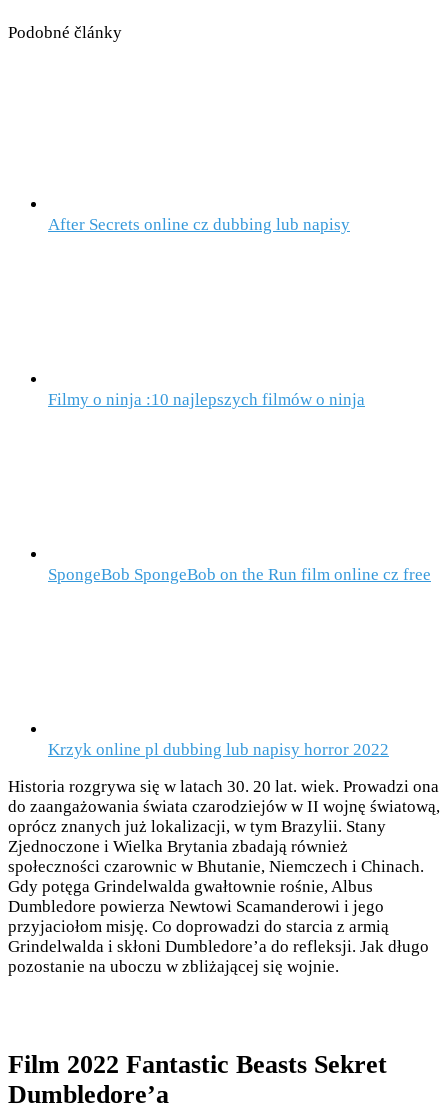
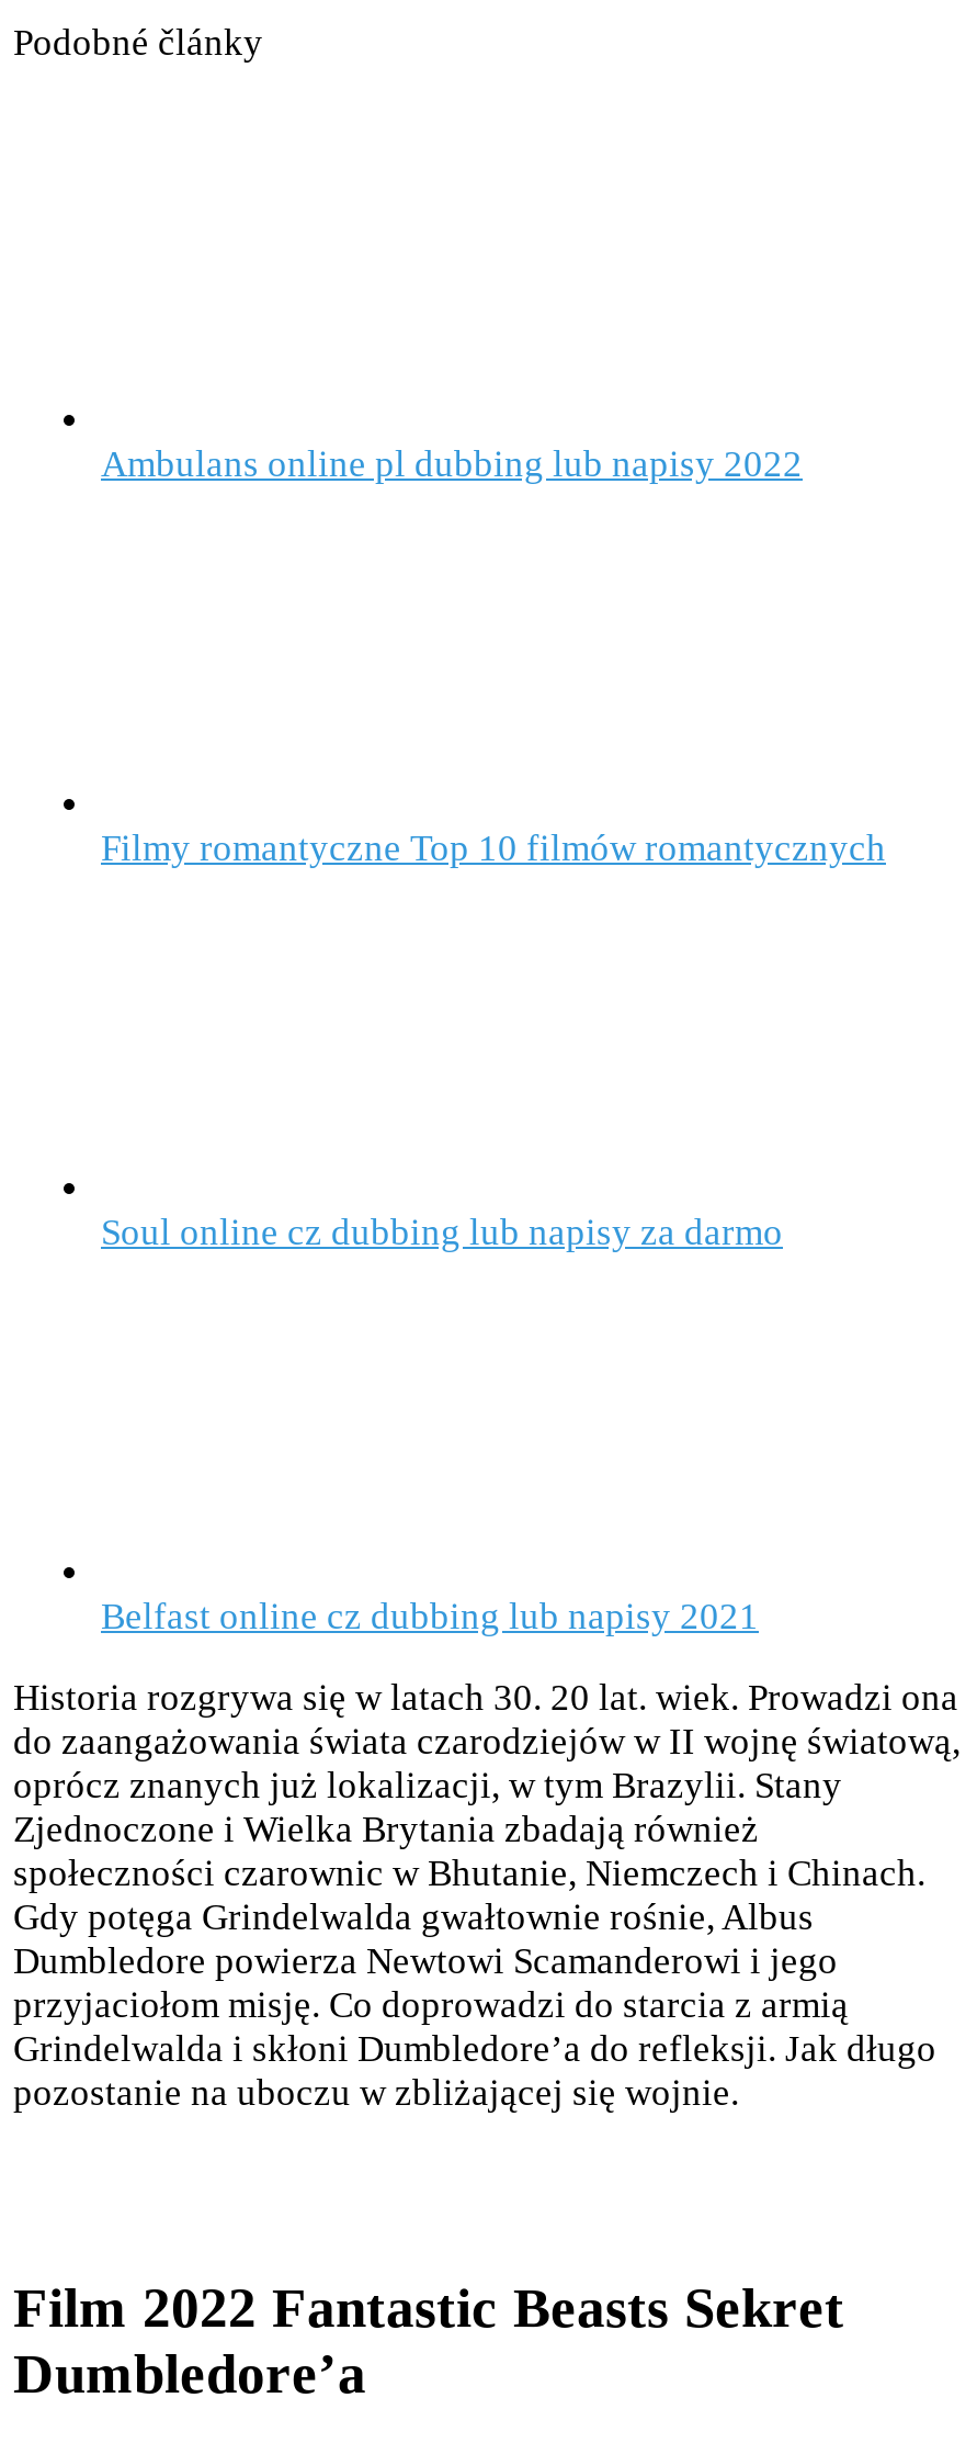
[48,215,350,234] After Secrets online cz dubbing lub napisy -> [101,444,803,486] Ambulans online pl dubbing lub napisy 2022
[48,390,365,409] Filmy o ninja :10 najlepszych filmów o ninja -> [101,828,886,870] Filmy romantyczne Top 10 filmów romantycznych
[48,565,431,584] SpongeBob SpongeBob on the Run film online cz free -> [101,1213,783,1254] Soul online cz dubbing lub napisy za darmo
[48,740,389,759] Krzyk online pl dubbing lub napisy horror 2022 -> [101,1597,759,1638] Belfast online cz dubbing lub napisy 2021

